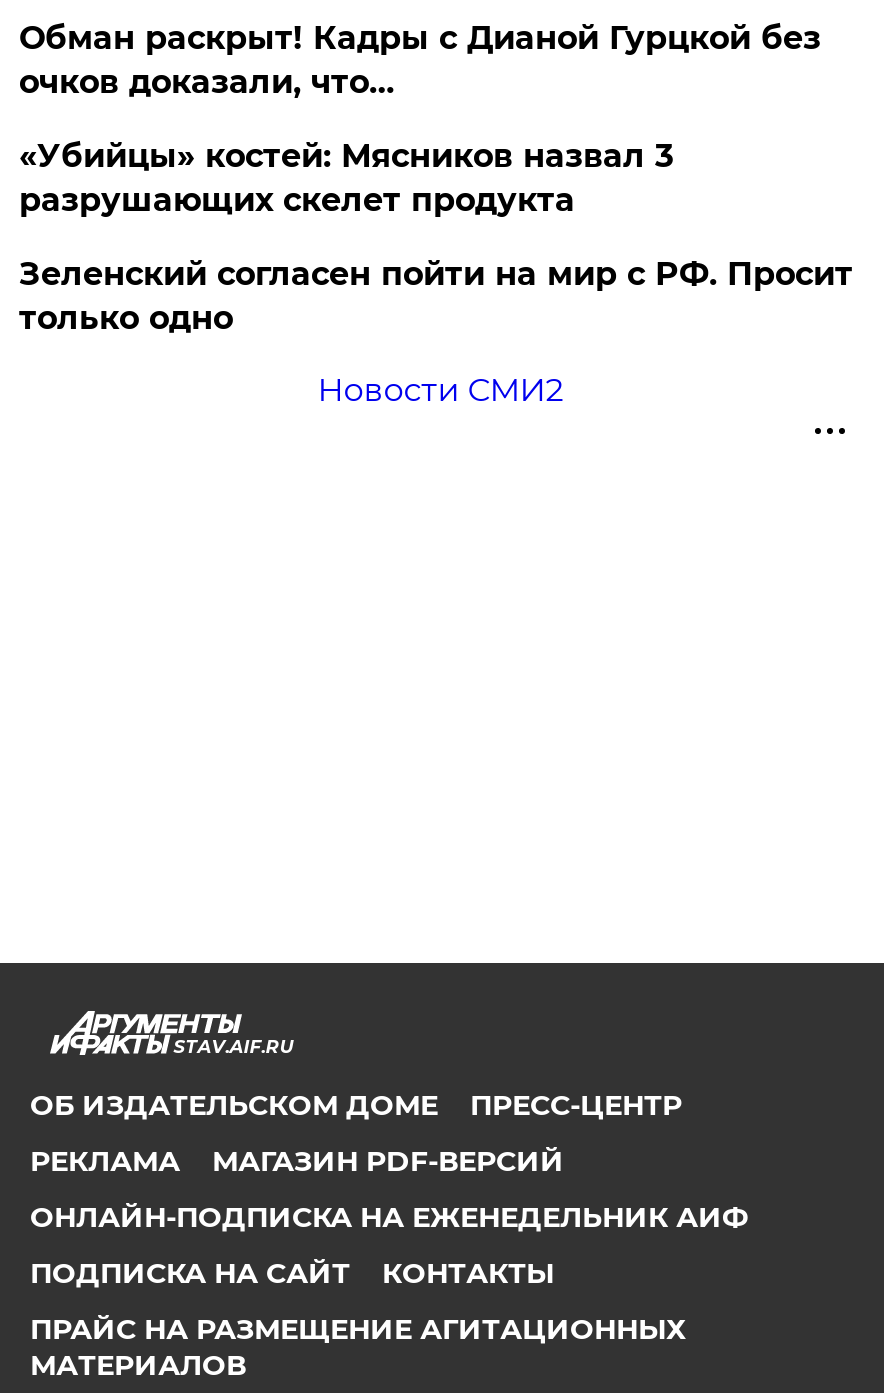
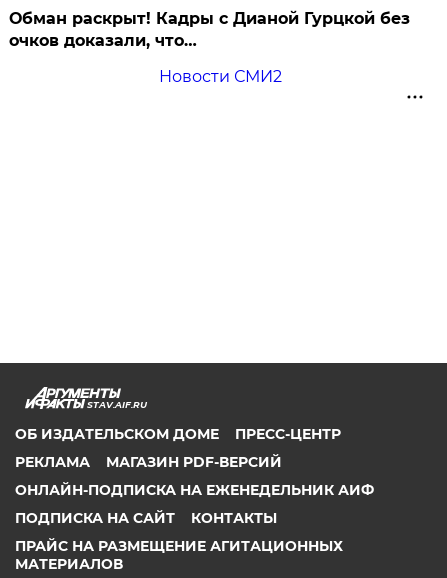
[19,136,853,336] «Убийцы» костей: Мясников назвал 3 | разрушающих скелет продукта | Зеленский согласен пойти на мир с РФ. Просит | только одно -> none

